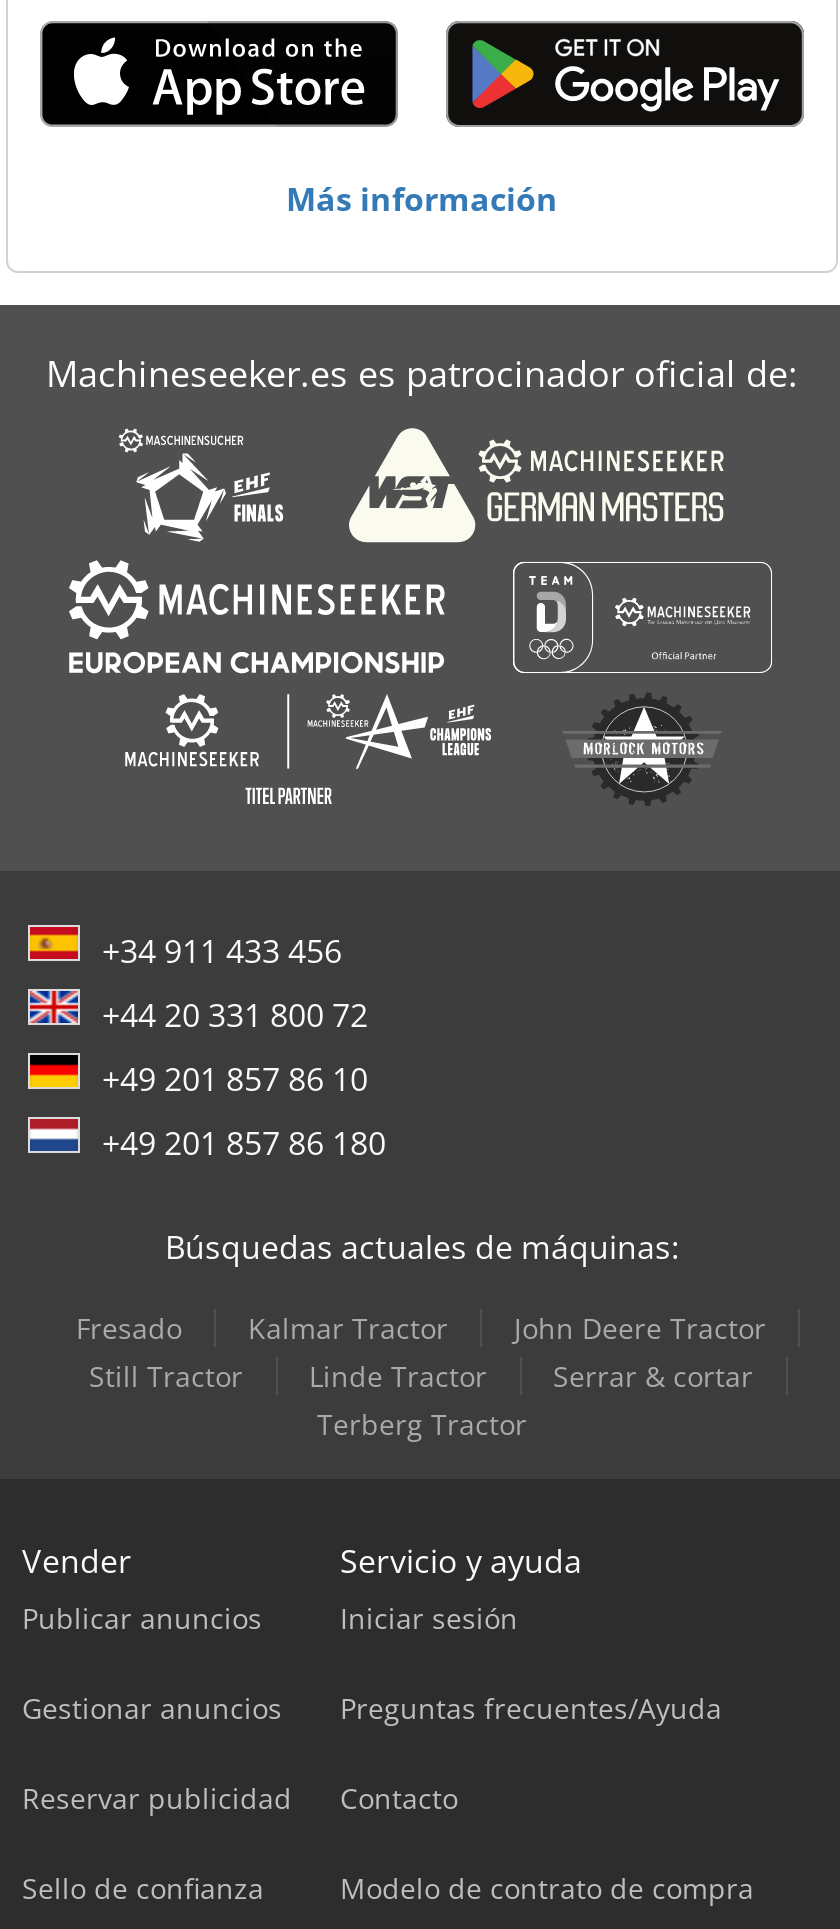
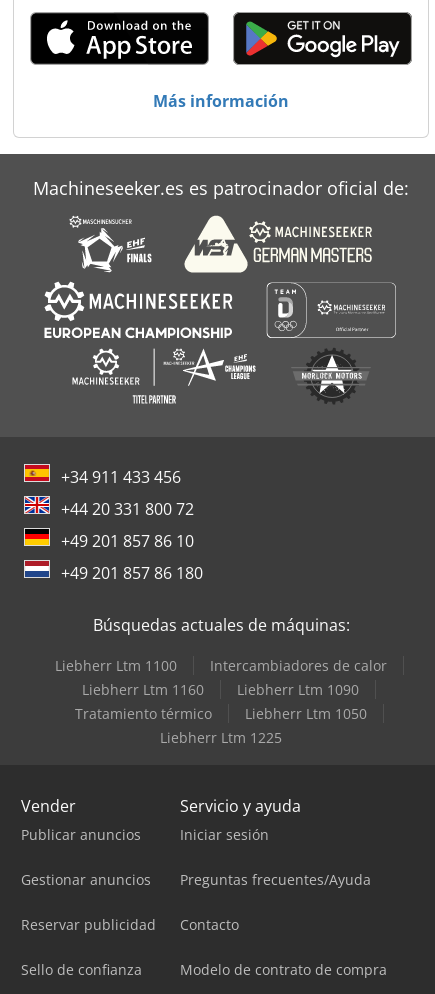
[76,1309,766,1443] Fresado | Kalmar Tractor | John Deere Tractor | Still Tractor | Linde Tractor | Serrar & cortar | Terberg Tractor -> [54,656,386,747] Liebherr Ltm 1100 | Intercambiadores de calor | Liebherr Ltm 1160 | Liebherr Ltm 1090 | Tratamiento térmico | Liebherr Ltm 1050 | Liebherr Ltm 1225

